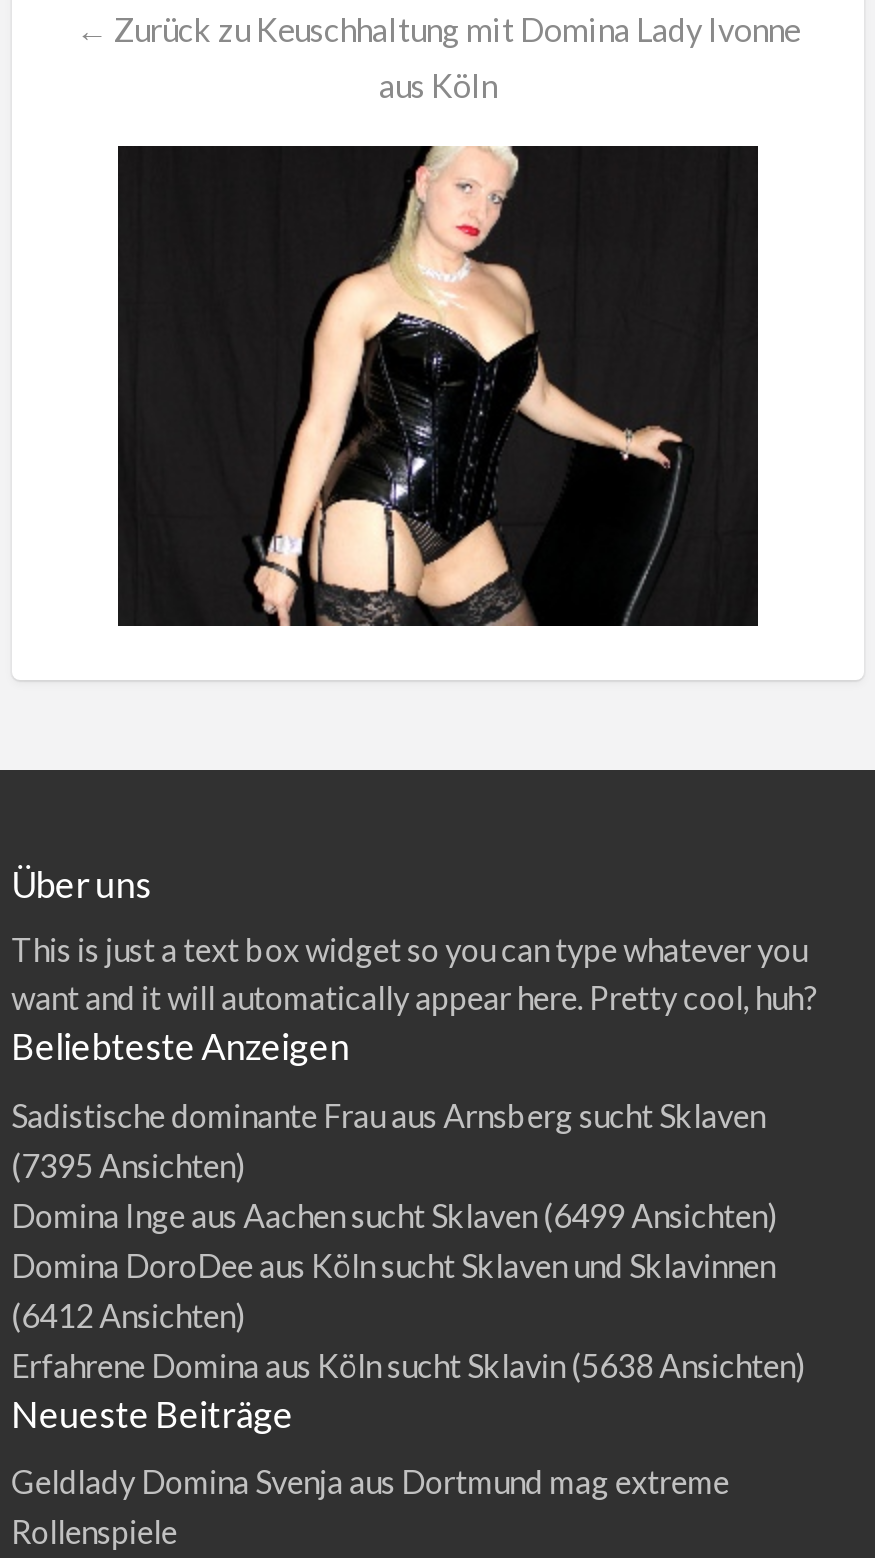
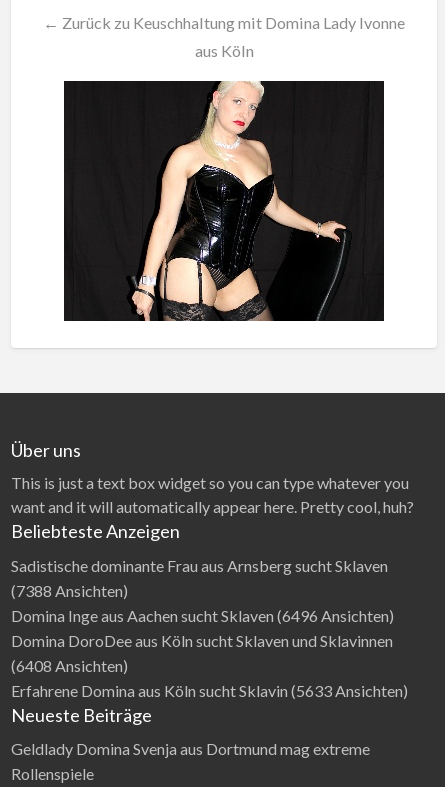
[11,1146,245,1184] (7395 Ansichten) -> [11,581,128,600] (7388 Ansichten)
[11,1196,777,1234] Domina Inge aus Aachen sucht Sklaven (6499 Ansichten) -> [11,606,394,625] Domina Inge aus Aachen sucht Sklaven (6496 Ansichten)
[11,1296,245,1334] (6412 Ansichten) -> [11,656,128,675] (6408 Ansichten)
[11,1346,805,1384] Erfahrene Domina aus Köln sucht Sklavin (5638 Ansichten) -> [11,681,408,700] Erfahrene Domina aus Köln sucht Sklavin (5633 Ansichten)

